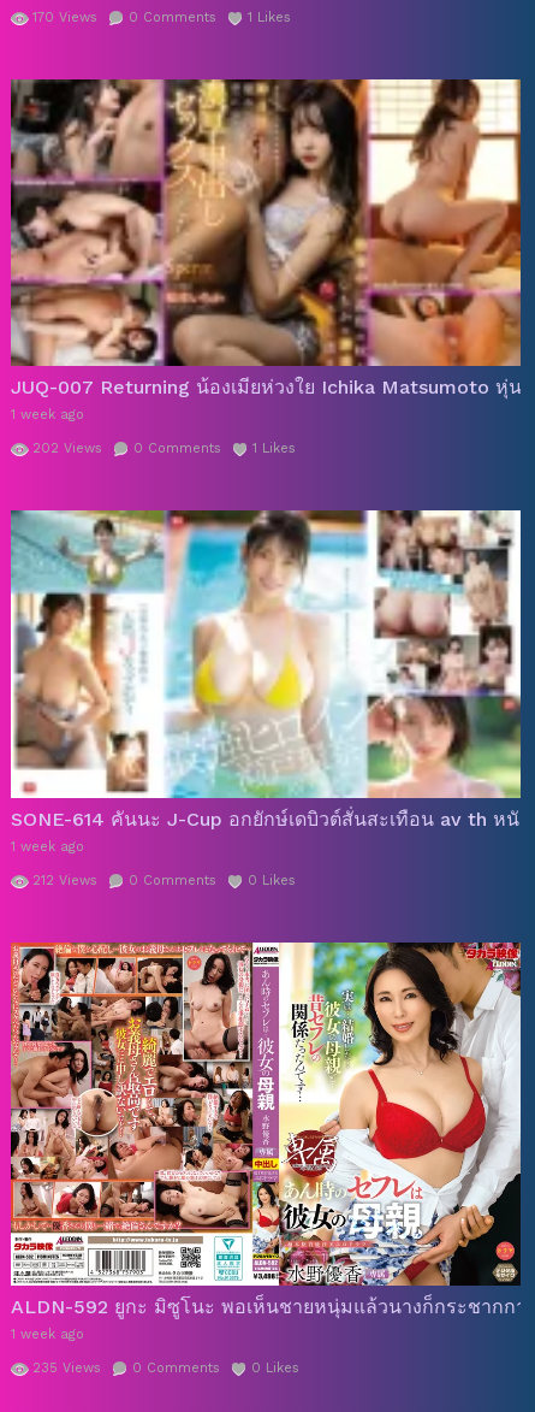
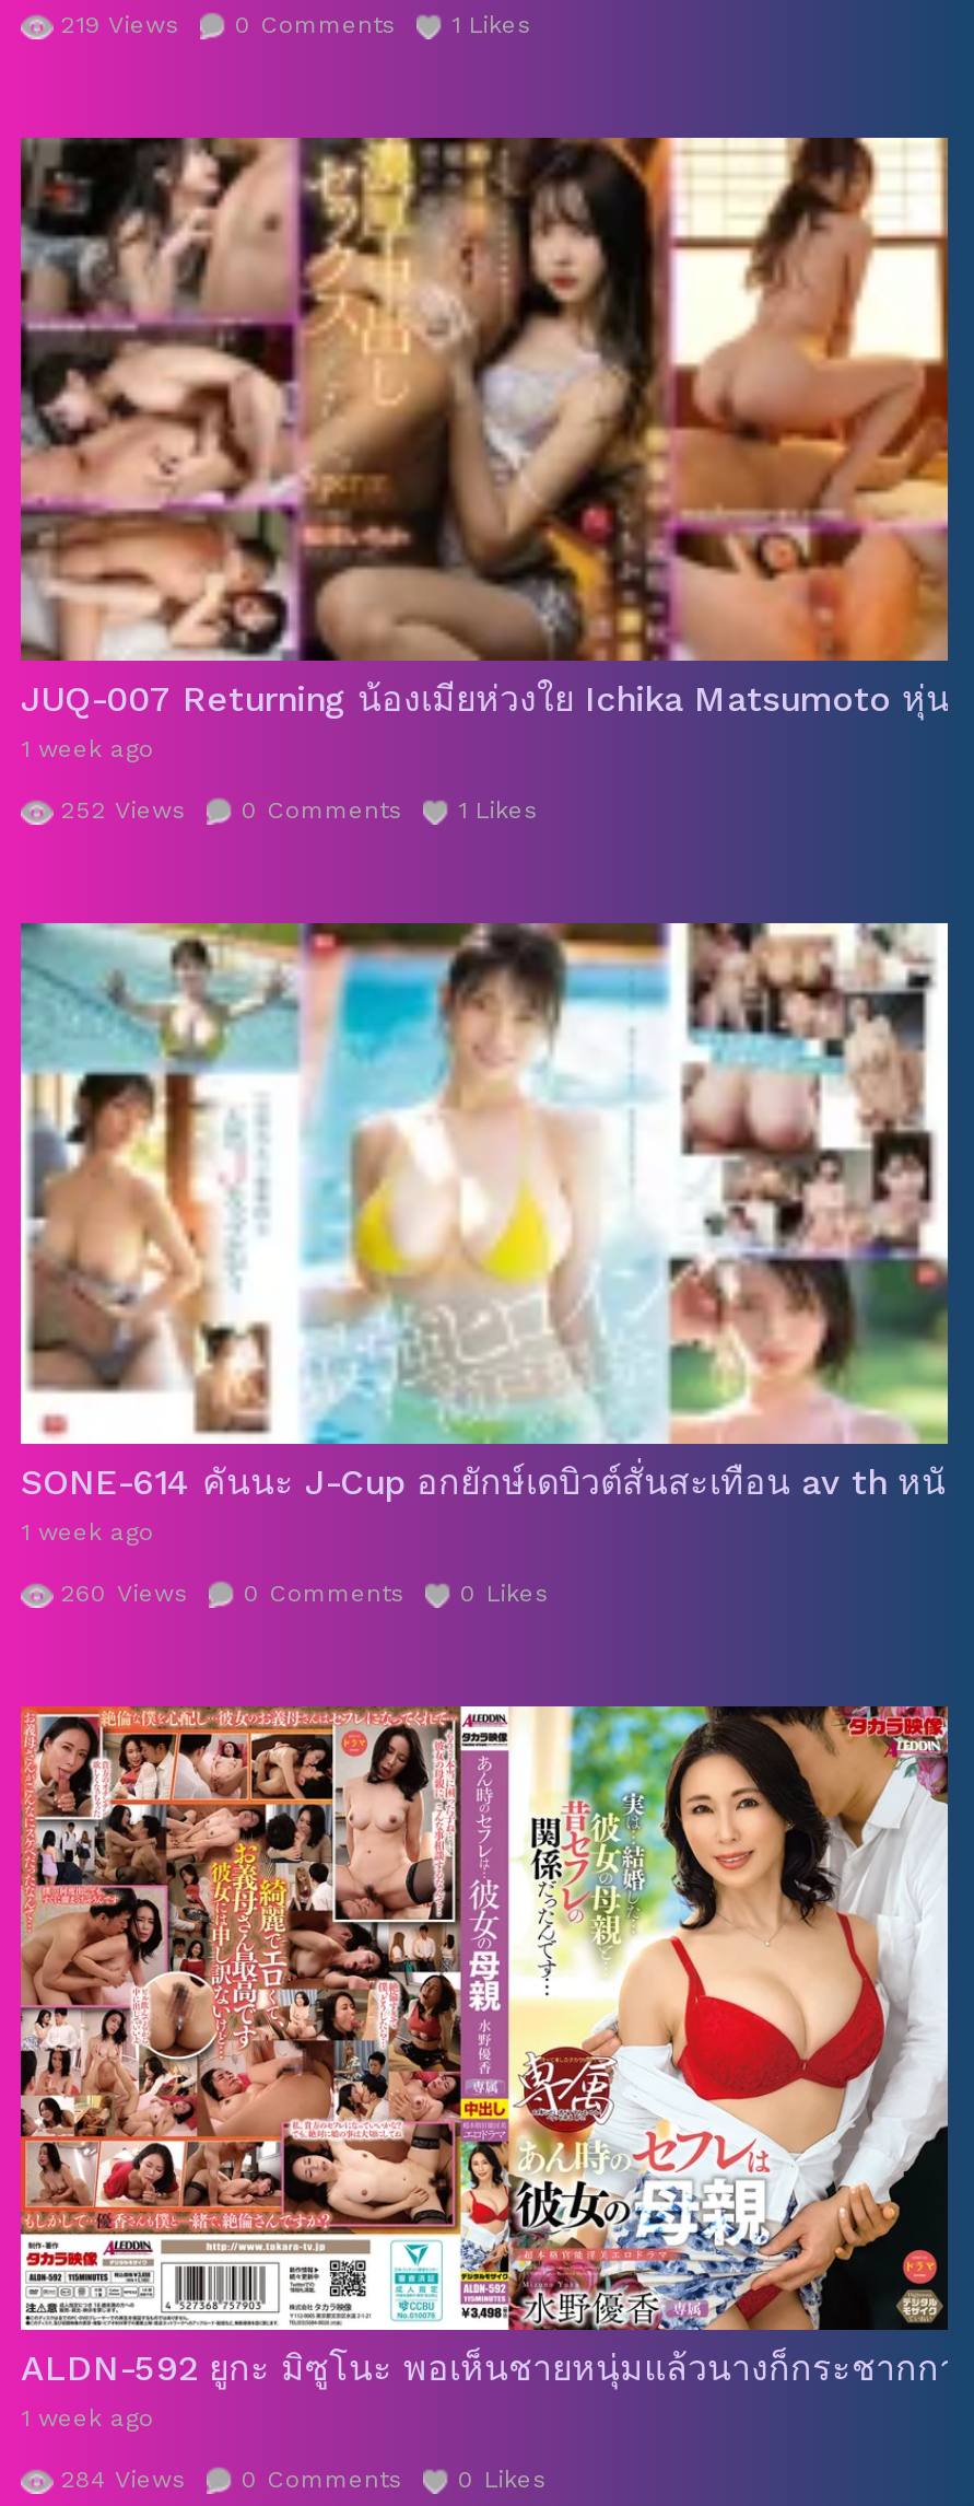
[32,9,97,25] 170 Views -> [60,12,178,40] 219 Views
[32,441,296,456] 202 Views 0 Comments 1 Likes -> [60,796,537,824] 252 Views 0 Comments 1 Likes
[32,872,97,888] 212 Views -> [60,1580,187,1609] 260 Views
[32,1360,299,1376] 235 Views 0 Comments 0 Likes -> [60,2466,545,2495] 284 Views 0 Comments 0 Likes

